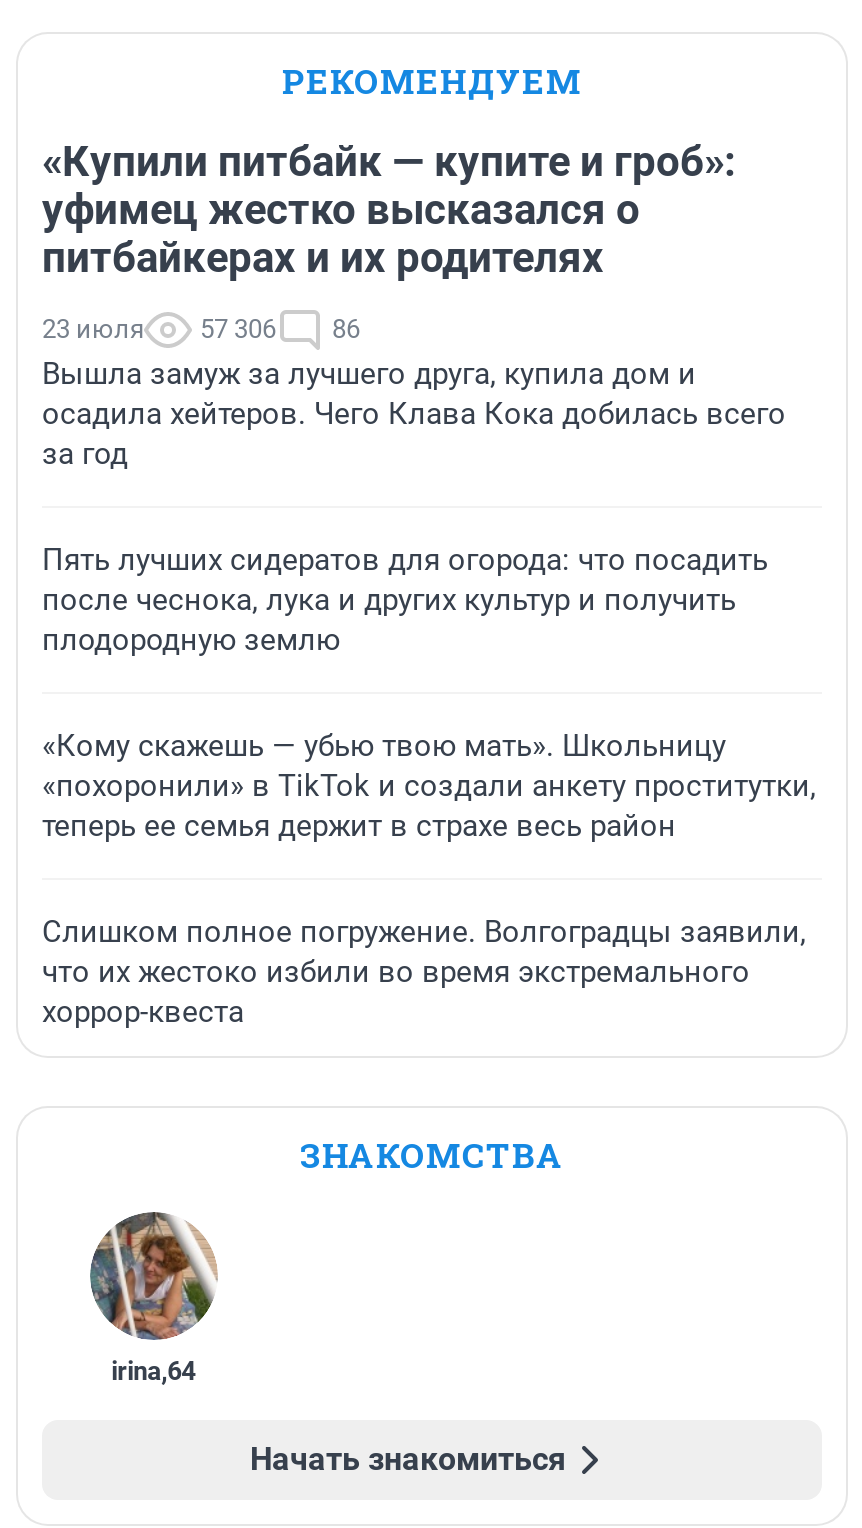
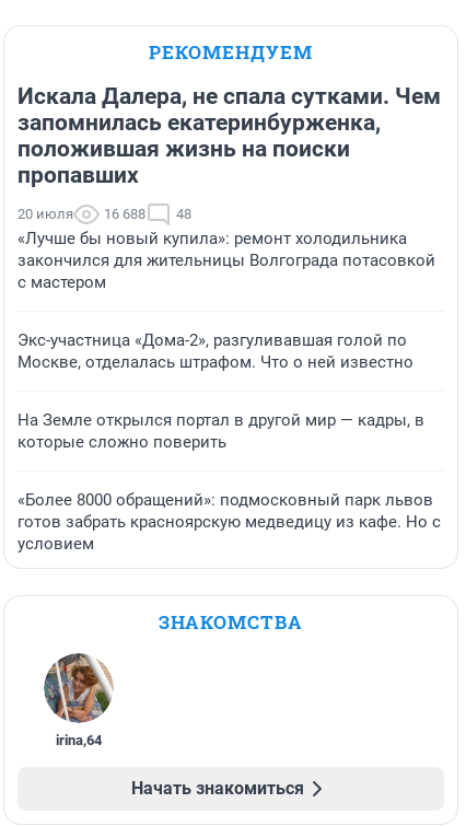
[42,138,736,282] «Купили питбайк — купите и гроб»: | уфимец жестко высказался о | питбайкерах и их родителях -> [18,83,441,188] Искала Далера, не спала сутками. Чем | запомнилась екатеринбурженка, | положившая жизнь на поиски | пропавших
[42,314,786,472] 23 июля | 57 306 | 86 | Вышла замуж за лучшего друга, купила дом и | осадила хейтеров. Чего Клава Кока добилась всего | за год -> [18,206,435,292] 20 июля | 16 688 | 48 | «Лучше бы новый купила»: ремонт холодильника | закончился для жительницы Волгограда потасовкой | с мастером
[42,542,768,658] Пять лучших сидератов для огорода: что посадить | после чеснока, лука и других культур и получить | плодородную землю -> [18,331,413,372] Экс-участница «Дома-2», разгуливавшая голой по | Москве, отделалась штрафом. Что о ней известно
[42,728,816,844] «Кому скажешь — убью твою мать». Школьницу | «похоронили» в TikTok и создали анкету проститутки, | теперь ее семья держит в страхе весь район -> [18,410,424,452] На Земле открылся портал в другой мир — кадры, в | которые сложно поверить
[42,914,806,1030] Слишком полное погружение. Волгоградцы заявили, | что их жестоко избили во время экстремального | хоррор-квеста -> [18,490,441,554] «Более 8000 обращений»: подмосковный парк львов | готов забрать красноярскую медведицу из кафе. Но с | условием

